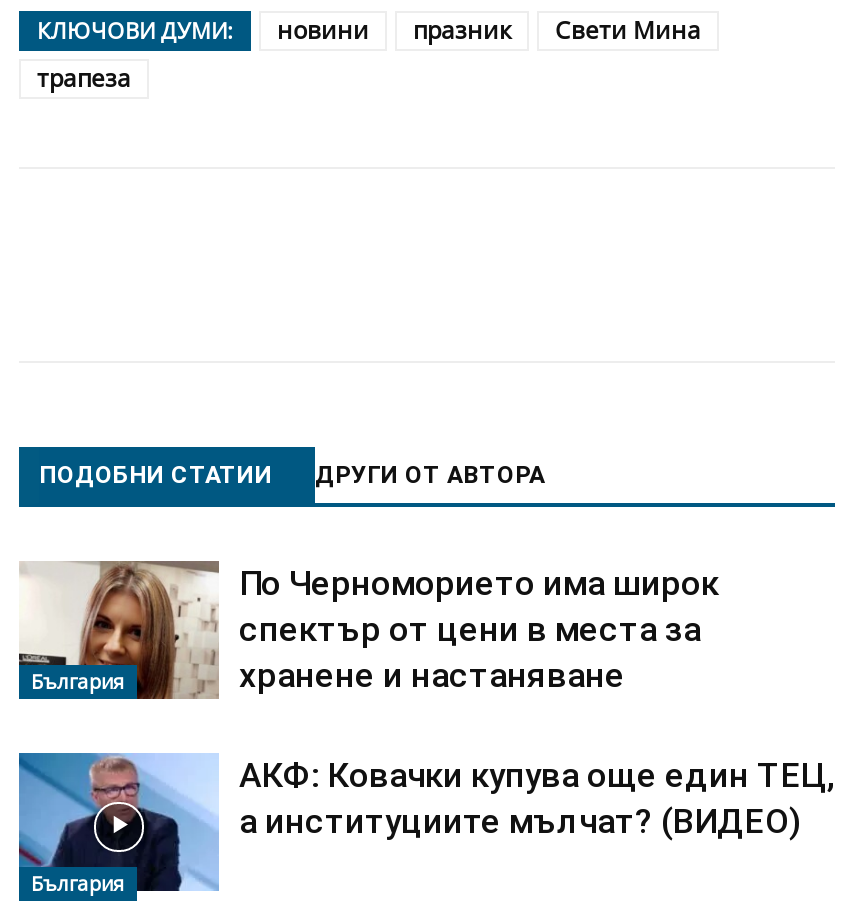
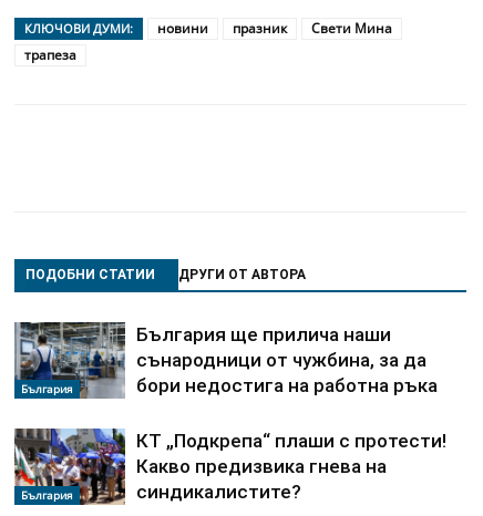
[19,559,719,699] [image] | По Черноморието има широк | спектър от цени в места за | хранене и настаняване -> [13,321,438,399] [image] | България ще прилича наши | сънародници от чужбина, за да | бори недостига на работна ръка
[17,751,835,901] [image] | АКФ: Ковачки купува още един ТЕЦ, | а институциите мълчат? (ВИДЕО) -> [13,427,446,506] [image] | КТ „Подкрепа“ плаши с протести! | Какво предизвика гнева на | синдикалистите?

